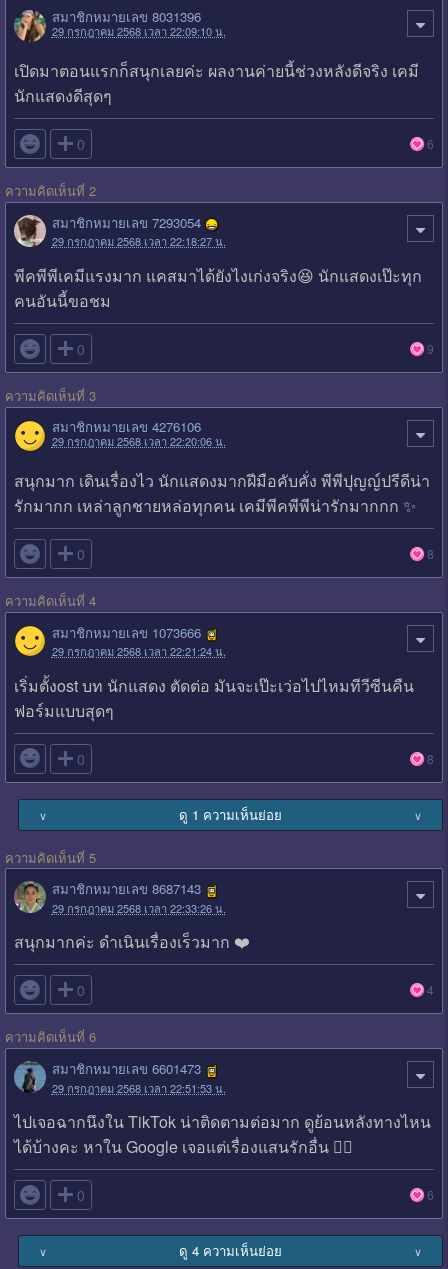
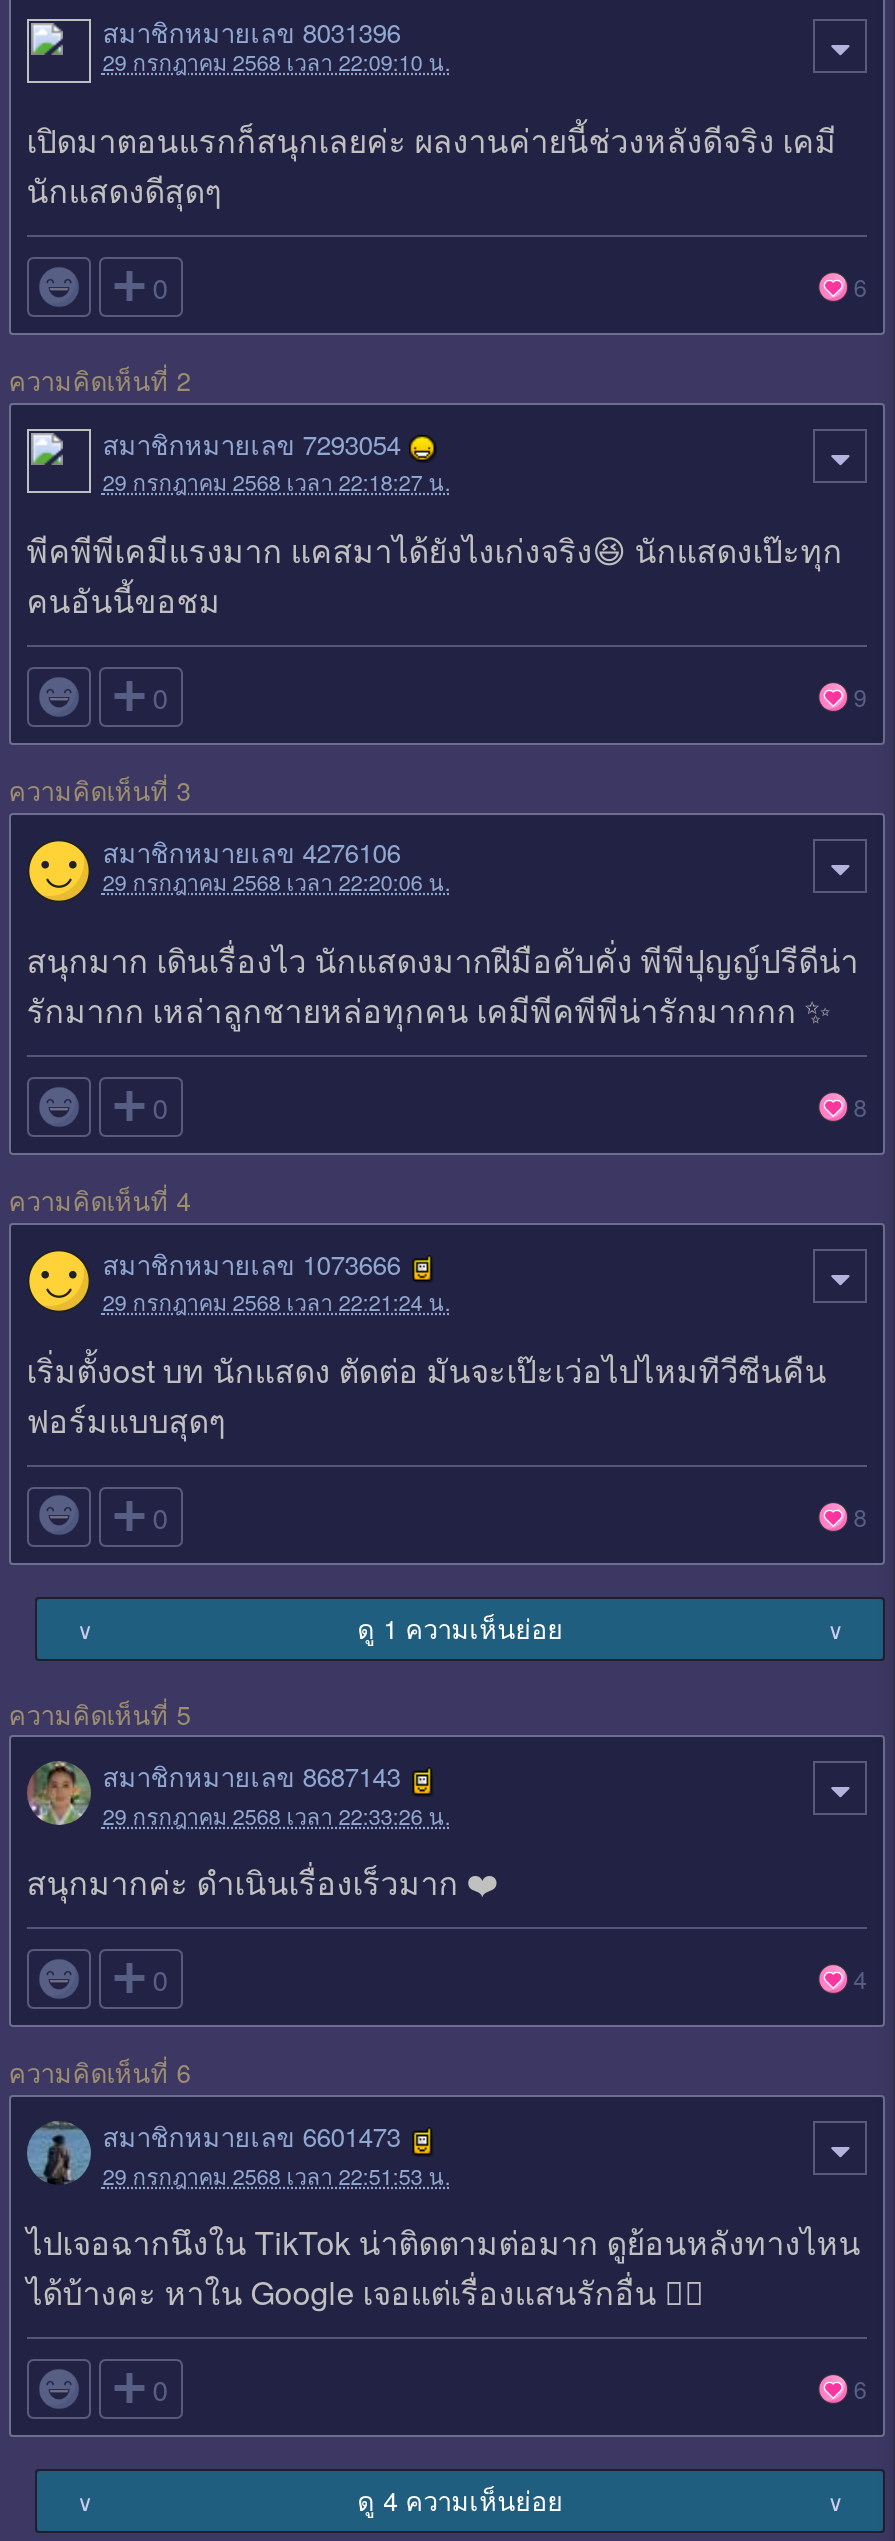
[13,10,47,43] [image] -> [25,17,93,85] [image]
[13,214,47,248] [image] -> [25,427,93,495] [image]

